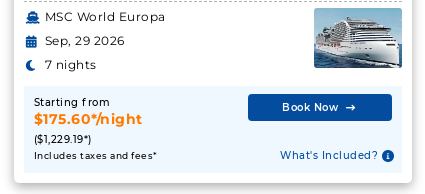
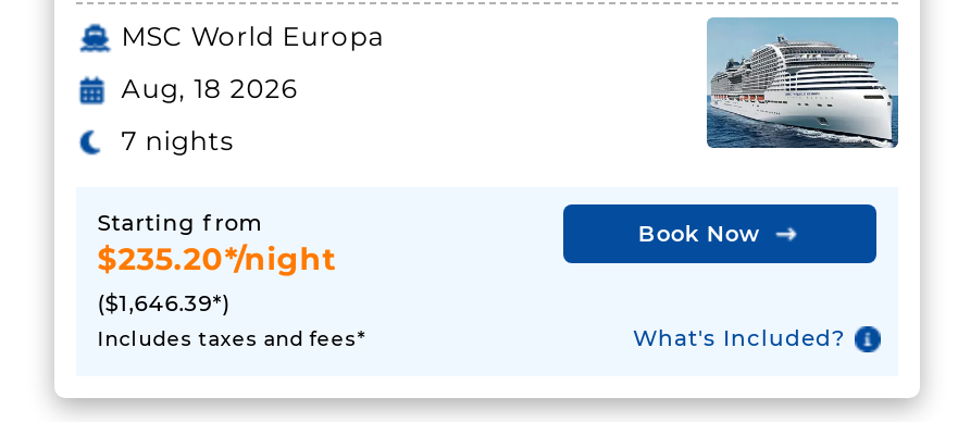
[45,33,125,48] Sep, 29 2026 -> [121,73,297,105] Aug, 18 2026
[34,110,143,146] $175.60*/night | ($1,229.19*) -> [97,240,336,318] $235.20*/night | ($1,646.39*)

